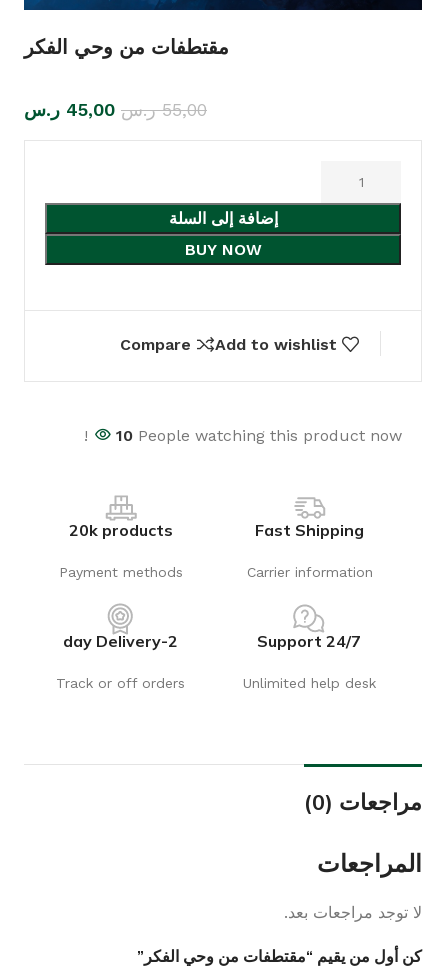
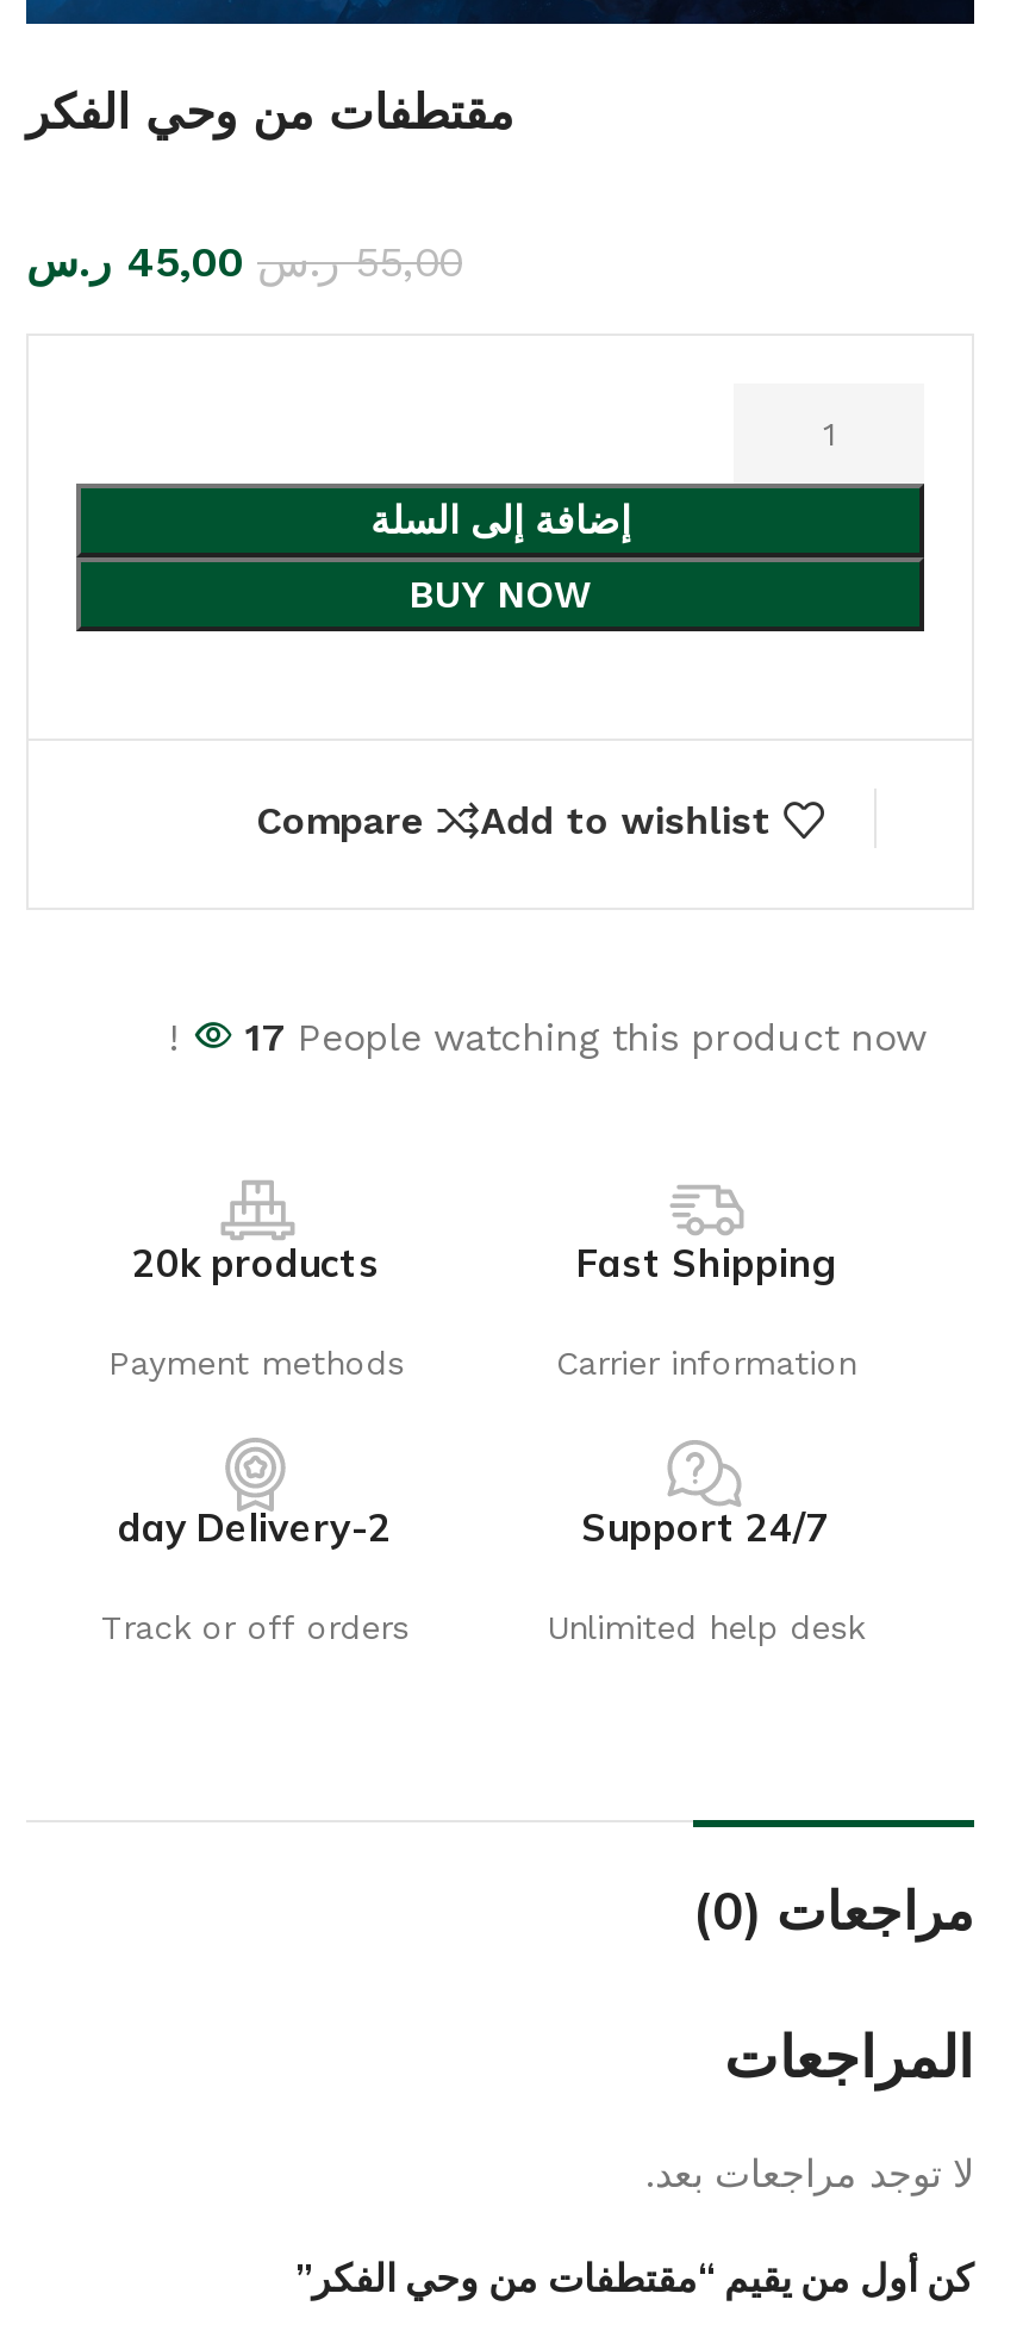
[116,426,402,445] 10 People watching this product now! -> [245,1014,927,1059] 17 People watching this product now!

